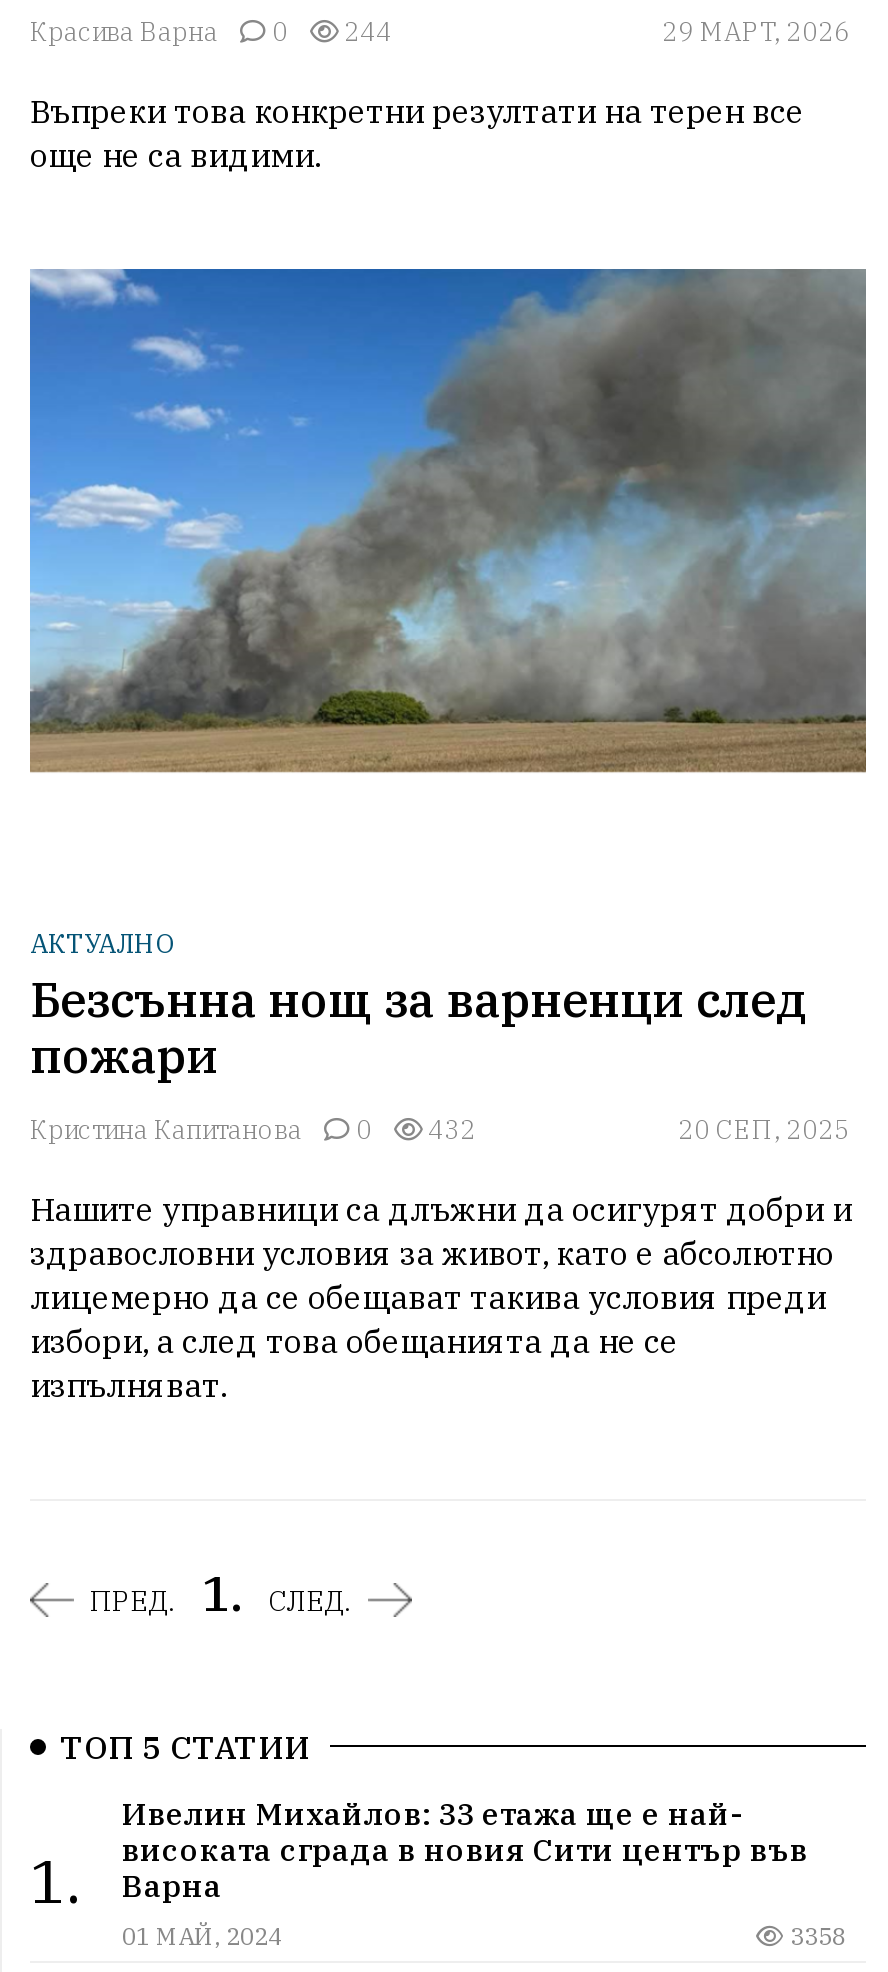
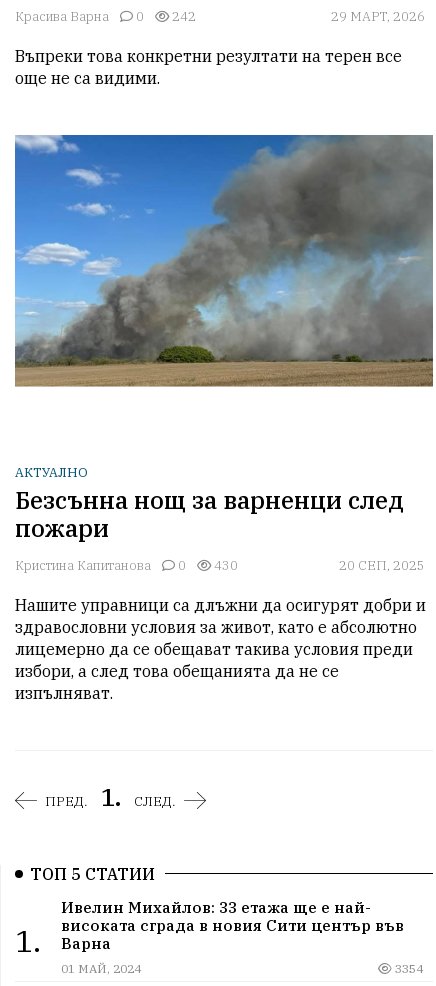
[30,15,392,49] Красива Варна 0 244 -> [15,8,196,25] Красива Варна 0 242
[30,1112,476,1146] Кристина Капитанова 0 432 -> [15,556,238,573] Кристина Капитанова 0 430
[784,1921,846,1951] 3358 -> [392,961,423,976] 3354

